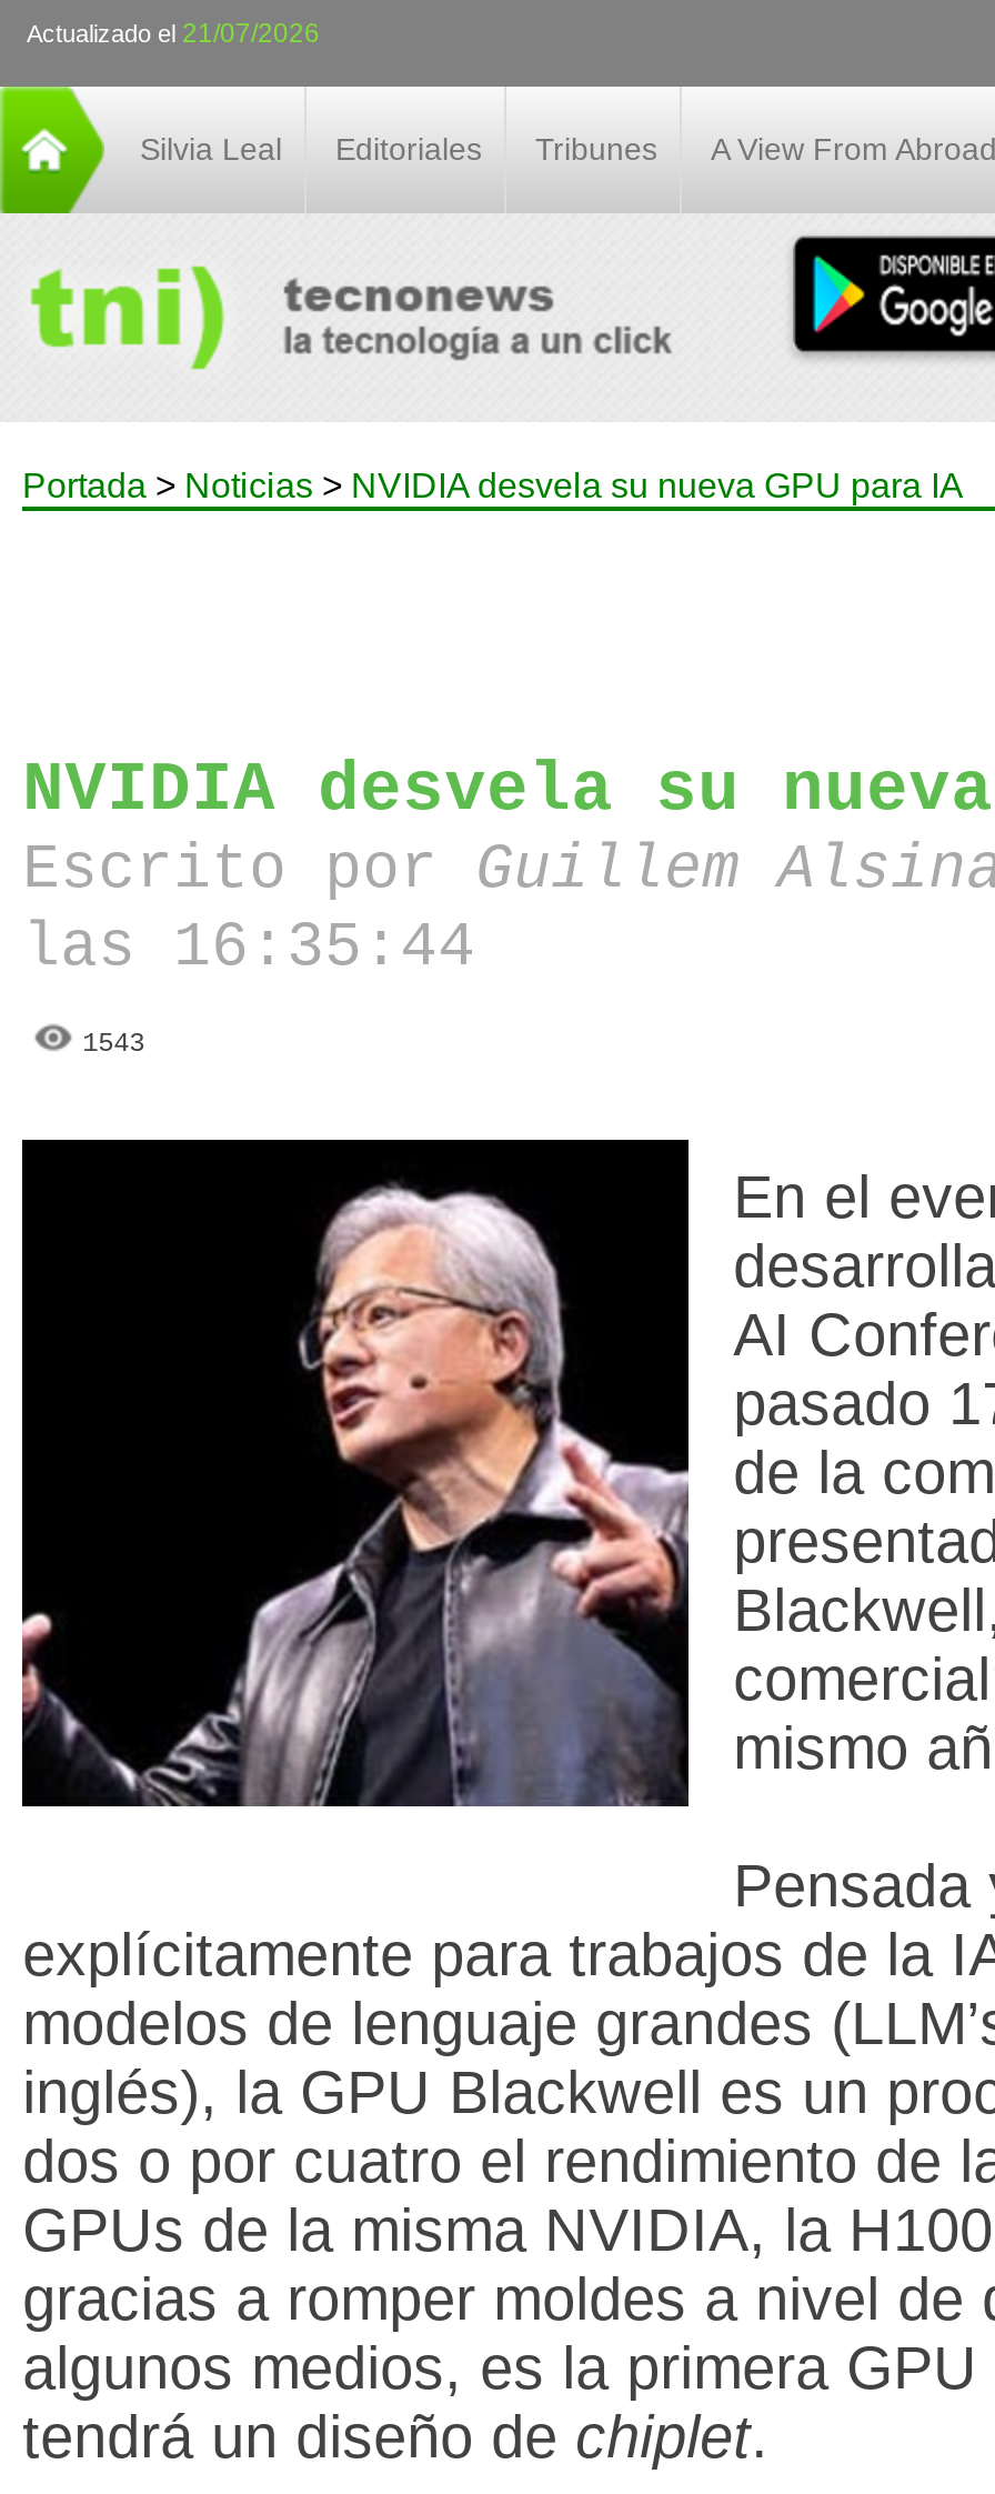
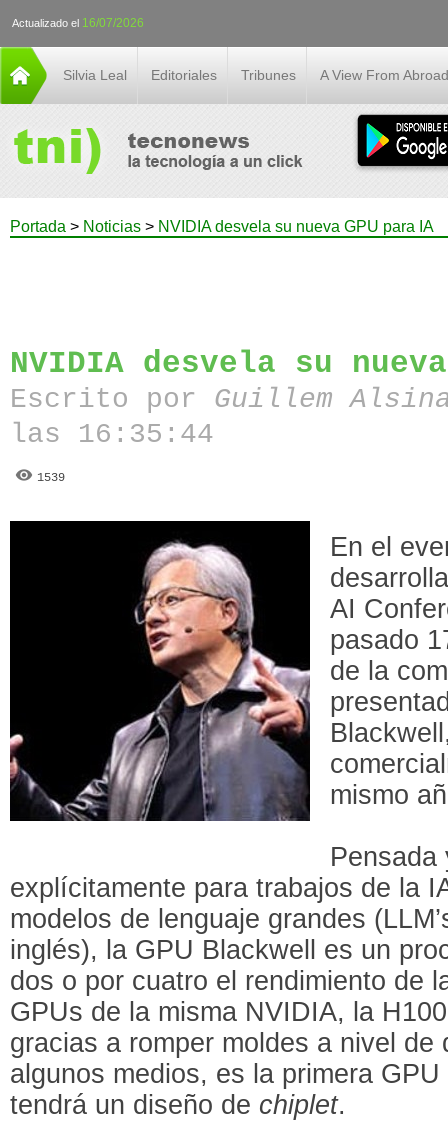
[27,18,320,49] Actualizado el 21/07/2026 -> [12,16,144,30] Actualizado el 16/07/2026
[82,1029,145,1060] 1543 -> [37,471,65,485] 1539

